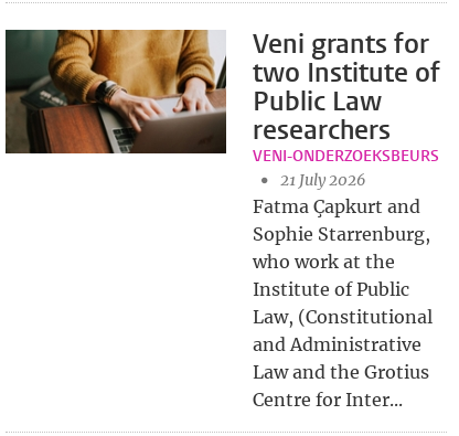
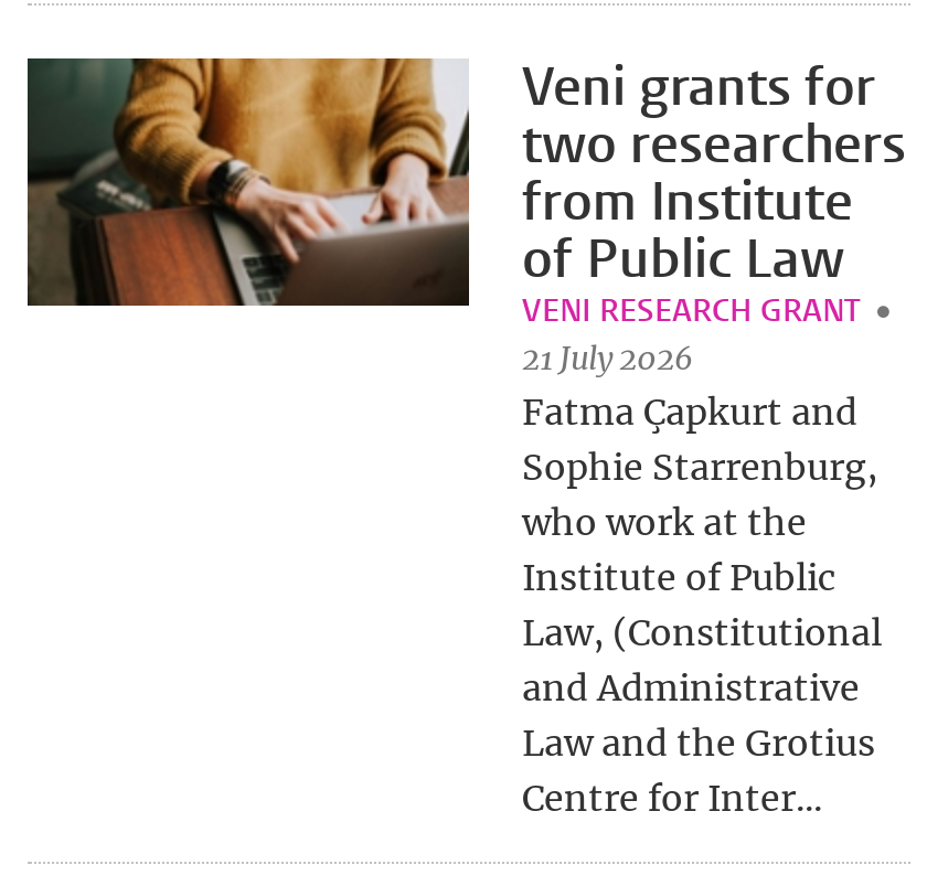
[253,55,440,167] two Institute of | Public Law | researchers | VENI-ONDERZOEKSBEURS -> [522,109,906,332] two researchers | from Institute | of Public Law | VENI RESEARCH GRANT

